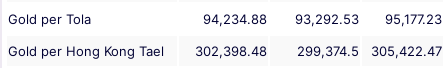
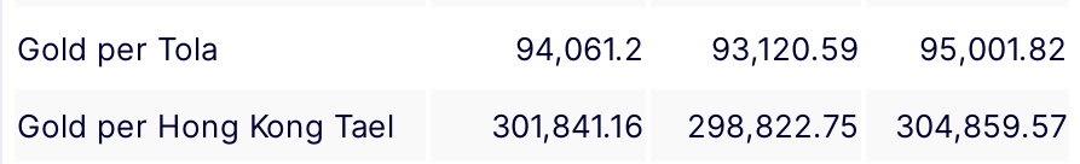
[203,11,267,27] 94,234.88 -> [515,30,643,68] 94,061.2
[295,11,359,27] 93,292.53 -> [711,30,859,68] 93,120.59
[385,11,442,27] 95,177.23 -> [919,30,1067,68] 95,001.82
[195,43,267,59] 302,398.48 -> [491,107,643,146] 301,841.16
[297,43,359,59] 299,374.5 -> [687,107,859,146] 298,822.75
[371,43,442,59] 305,422.47 -> [895,107,1067,146] 304,859.57

